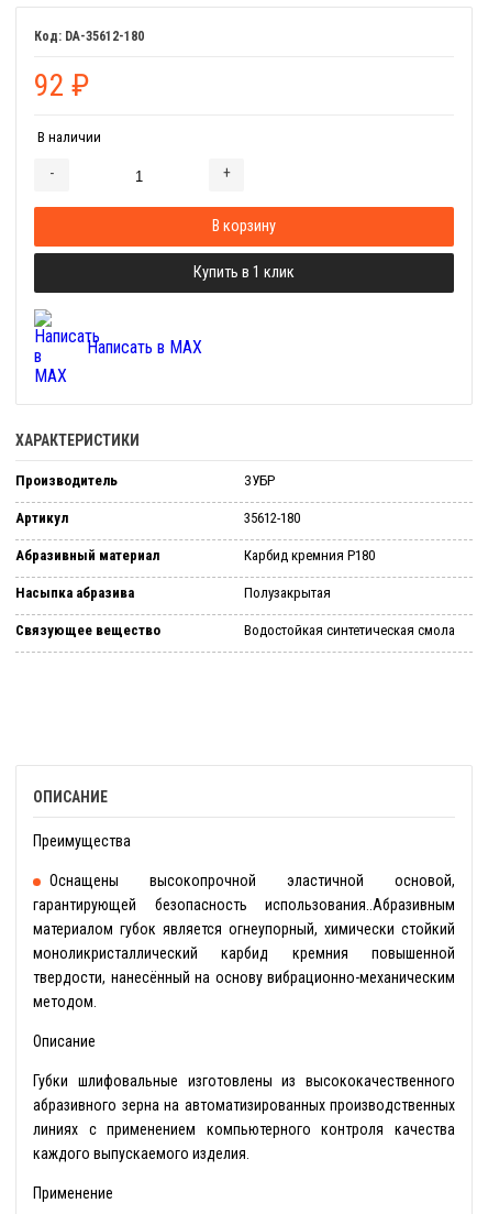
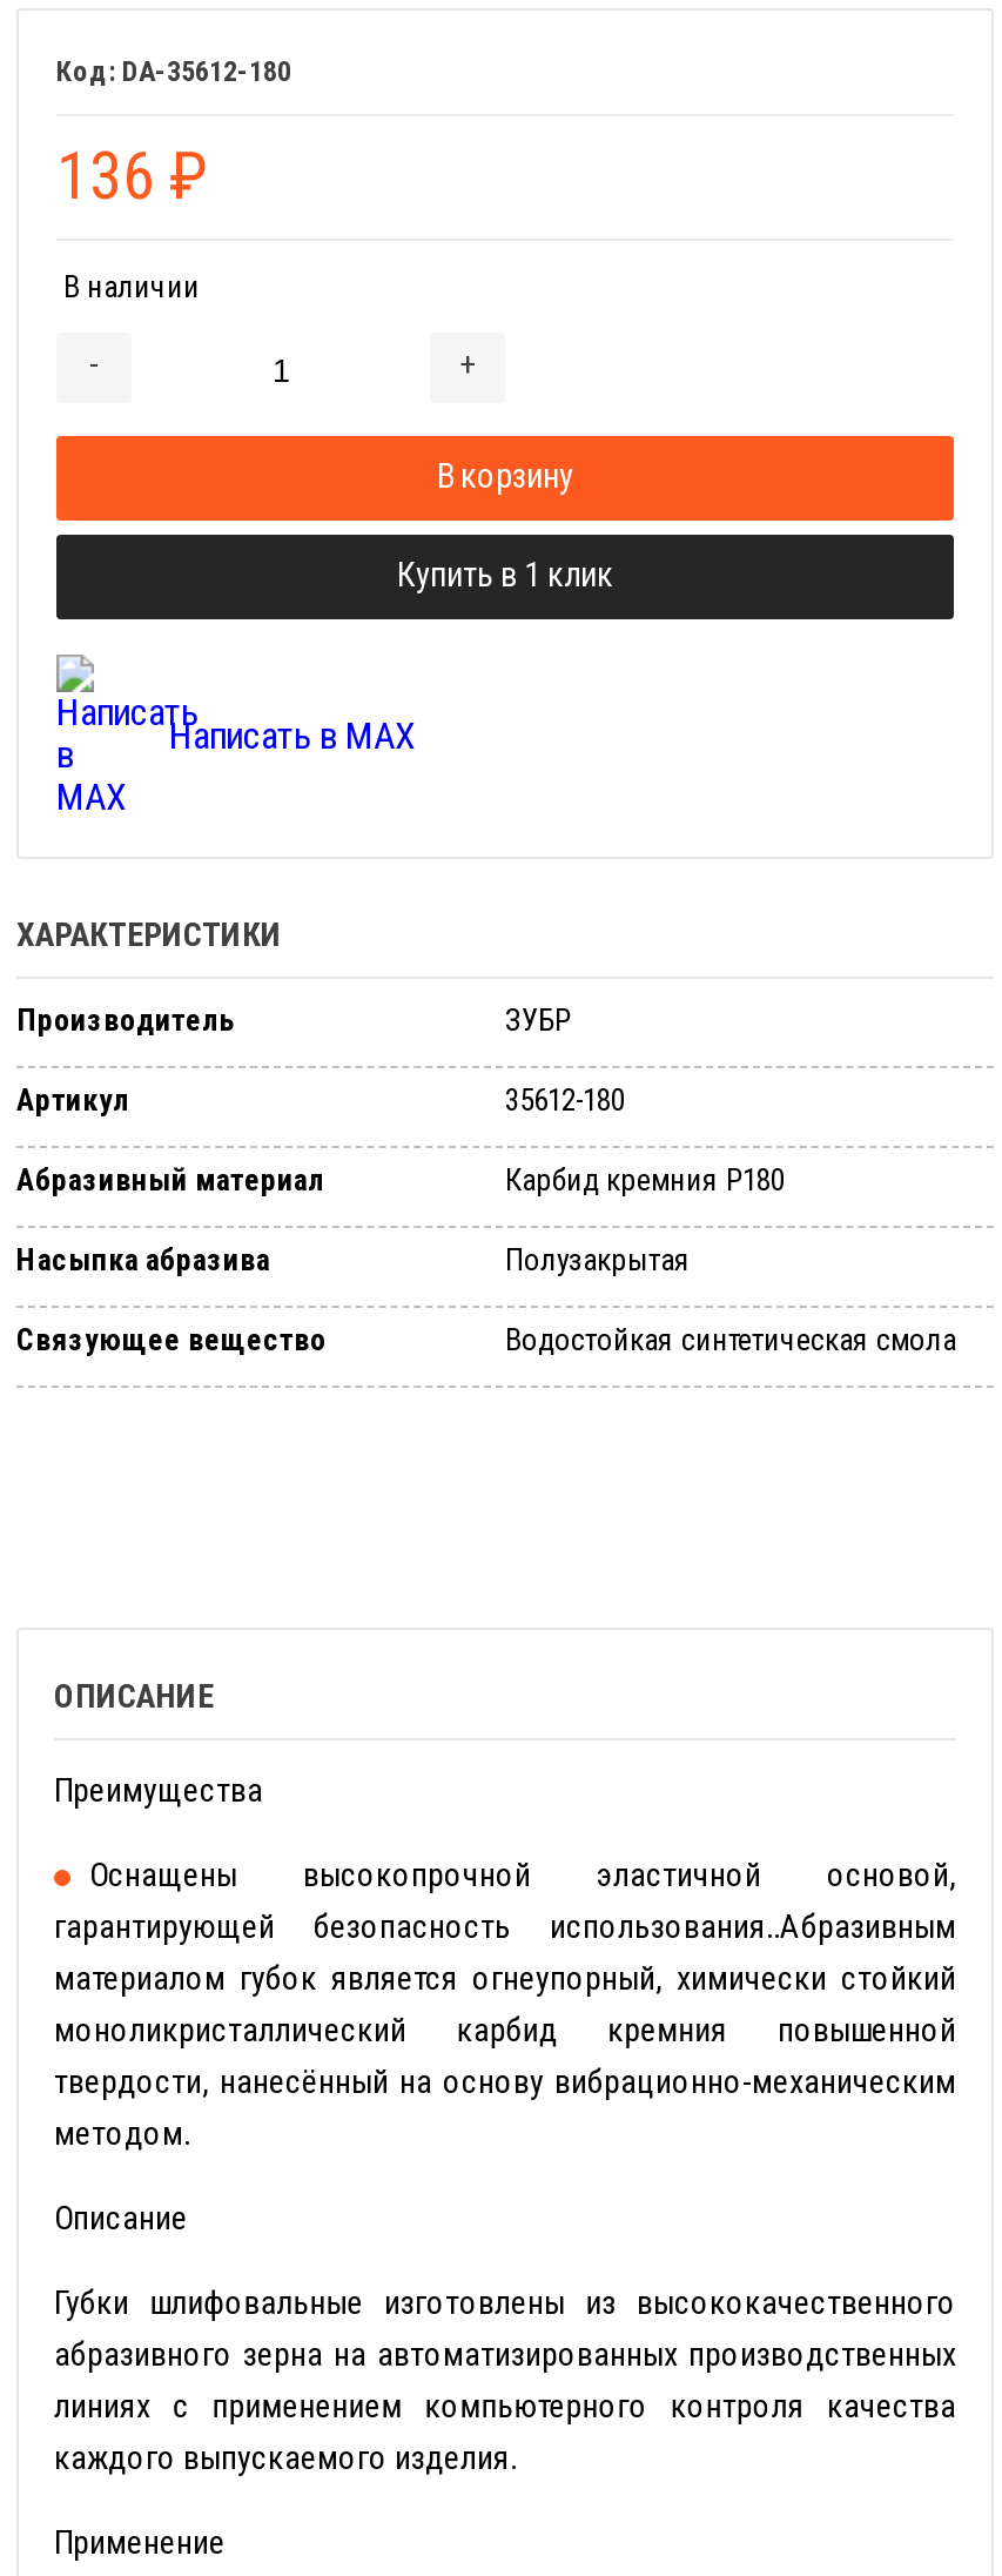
[34,67,89,103] 92 ₽ -> [56,137,207,215] 136 ₽

